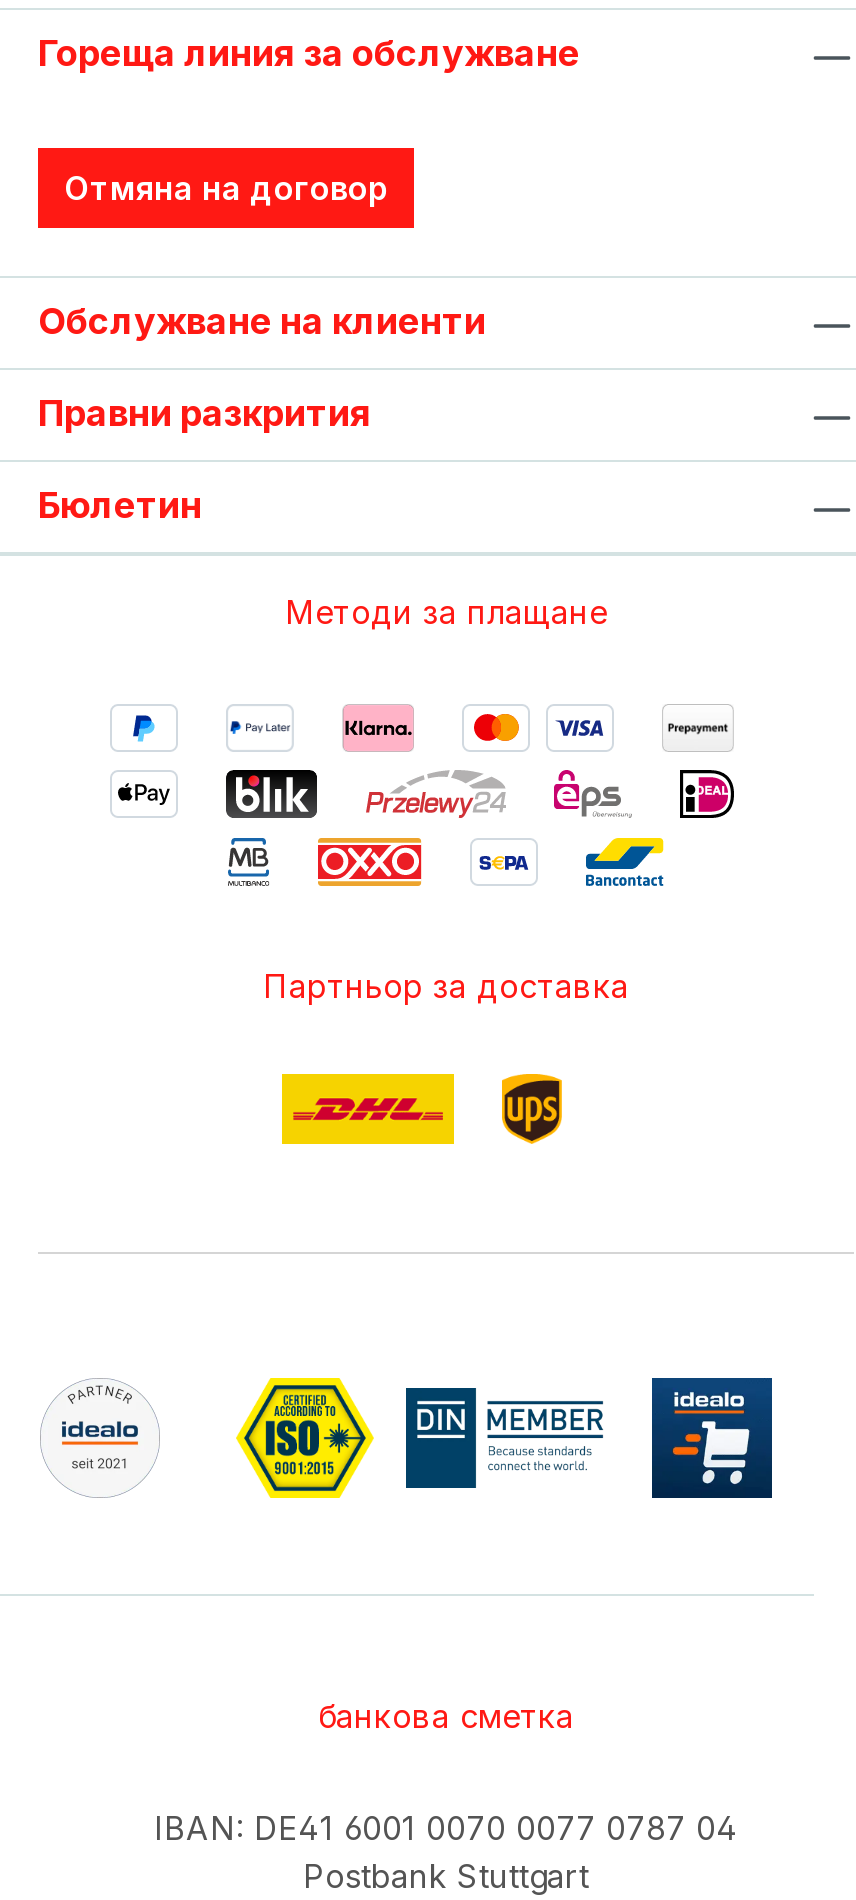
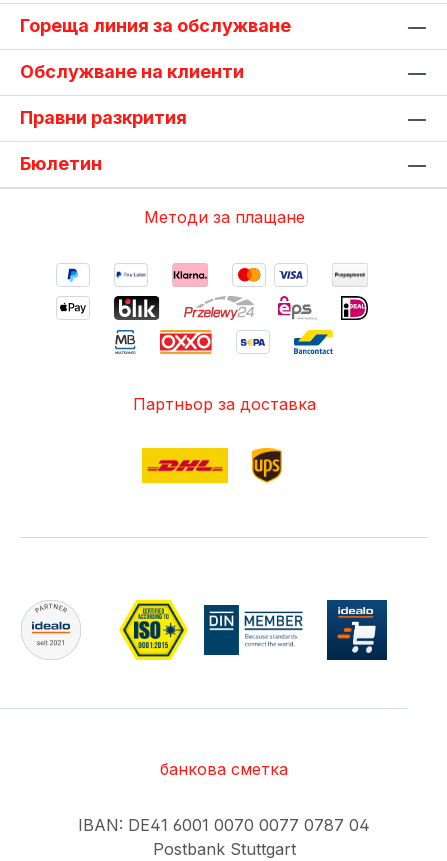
[64,168,388,208] Отмяна на договор -> none

